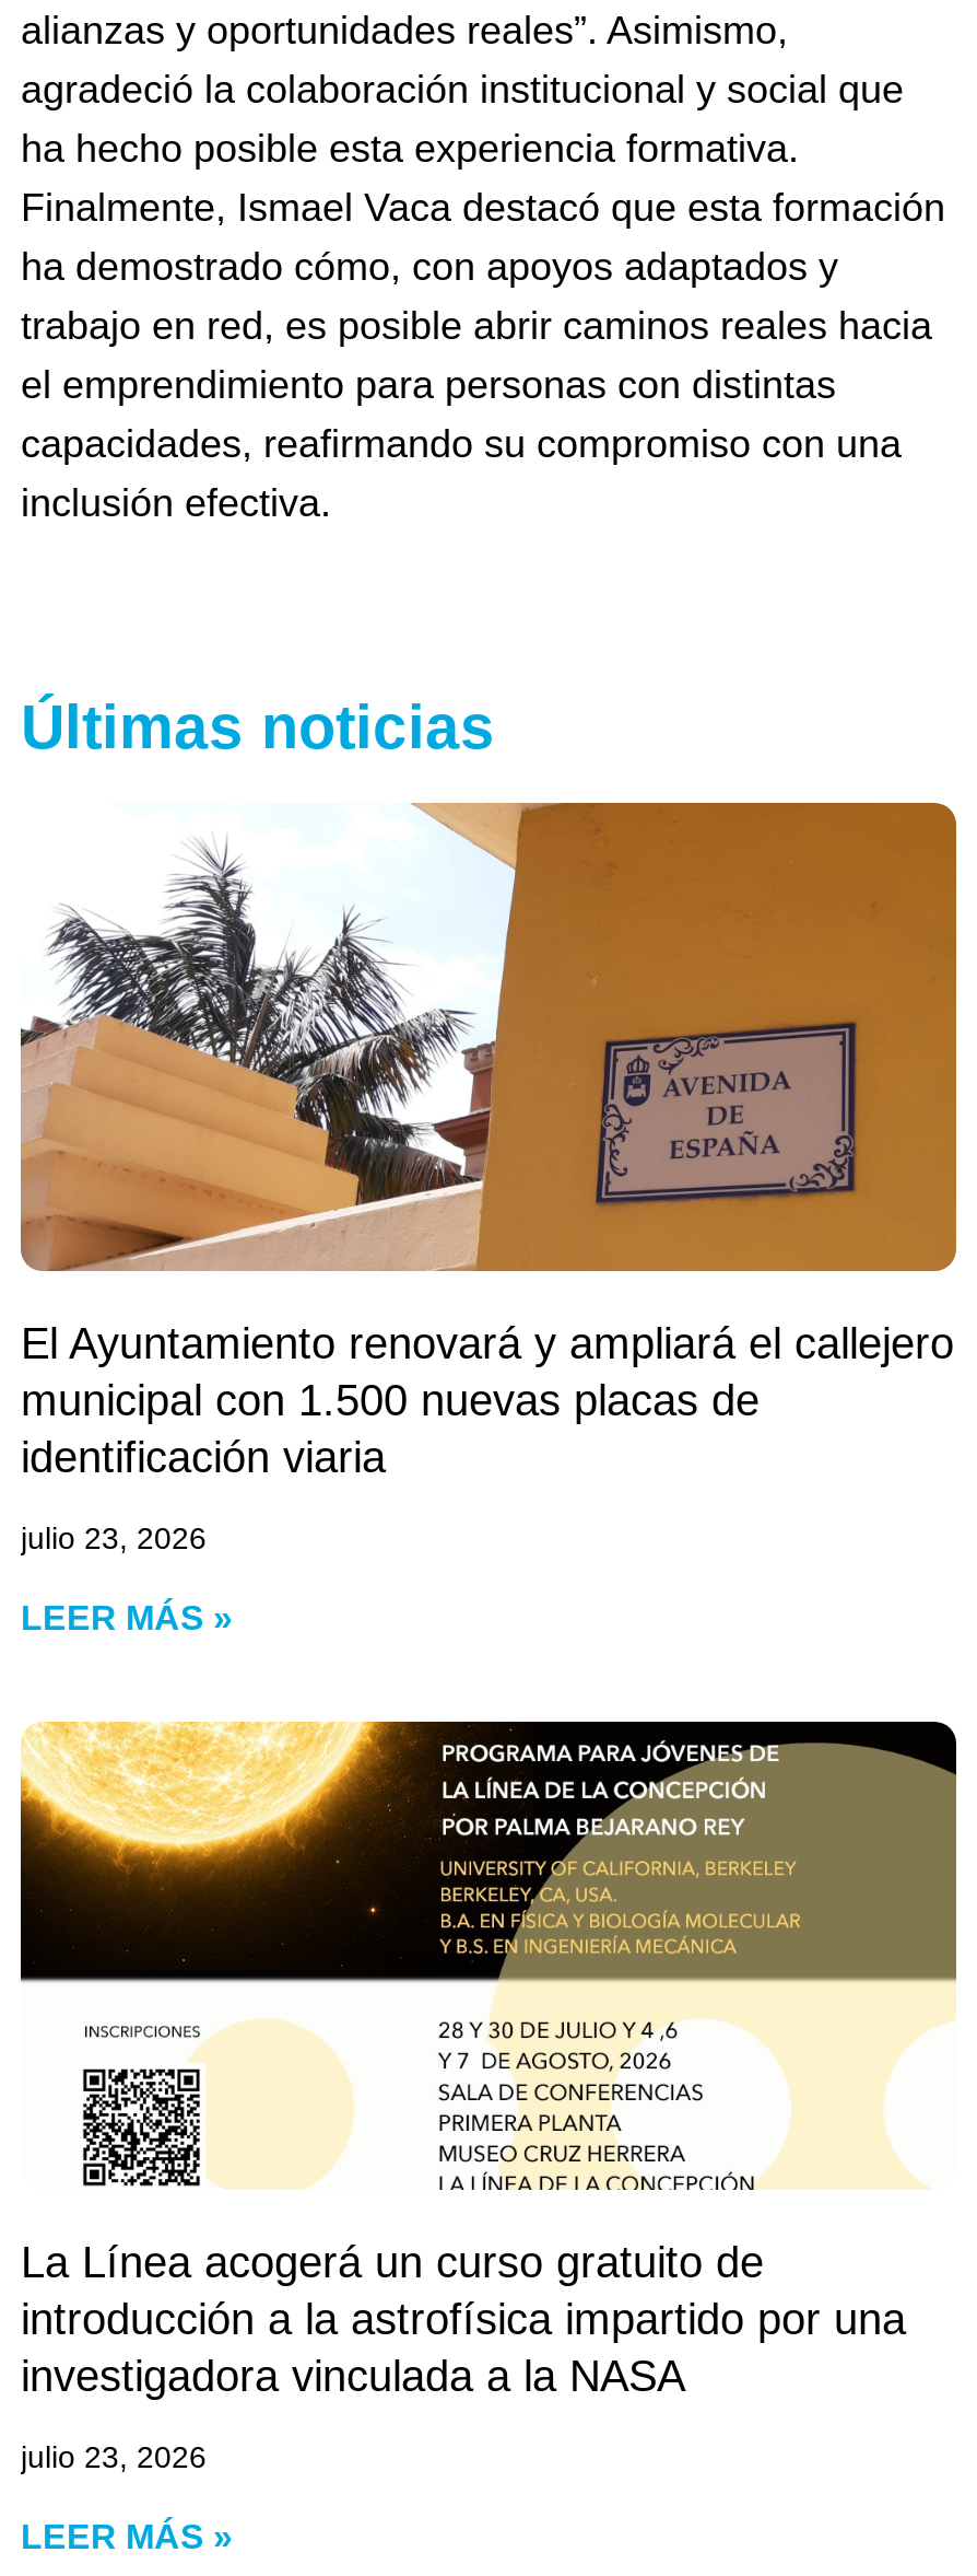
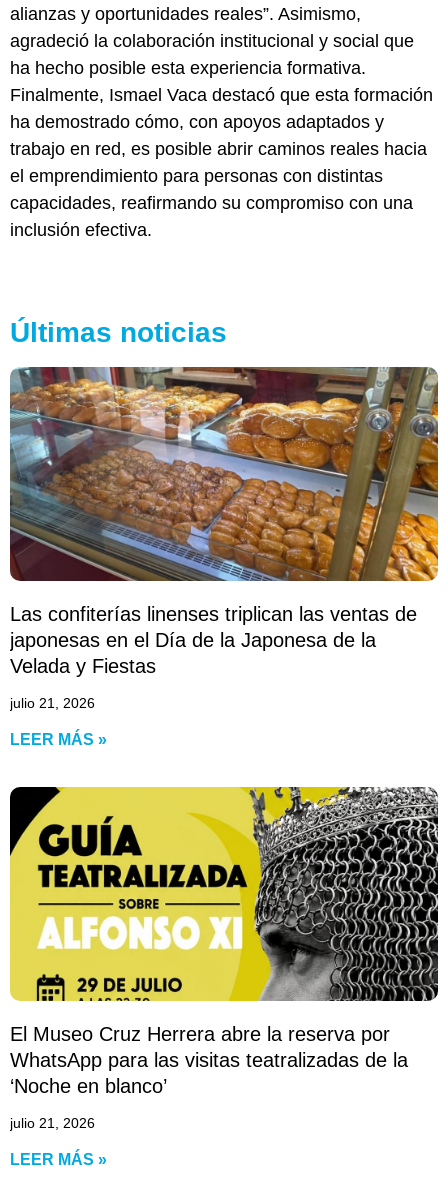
[19,801,958,1481] [image] | El Ayuntamiento renovará y ampliará el callejero | municipal con 1.500 nuevas placas de | identificación viaria -> [9,366,439,677] [image] | Las confiterías linenses triplican las ventas de | japonesas en el Día de la Japonesa de la | Velada y Fiestas
[21,1520,207,1555] julio 23, 2026 -> [10,695,95,711] julio 21, 2026
[19,1720,958,2399] [image] | La Línea acogerá un curso gratuito de | introducción a la astrofísica impartido por una | investigadora vinculada a la NASA -> [9,786,439,1097] [image] | El Museo Cruz Herrera abre la reserva por | WhatsApp para las visitas teatralizadas de la | ‘Noche en blanco’
[21,2439,207,2474] julio 23, 2026 -> [10,1115,95,1131] julio 21, 2026

